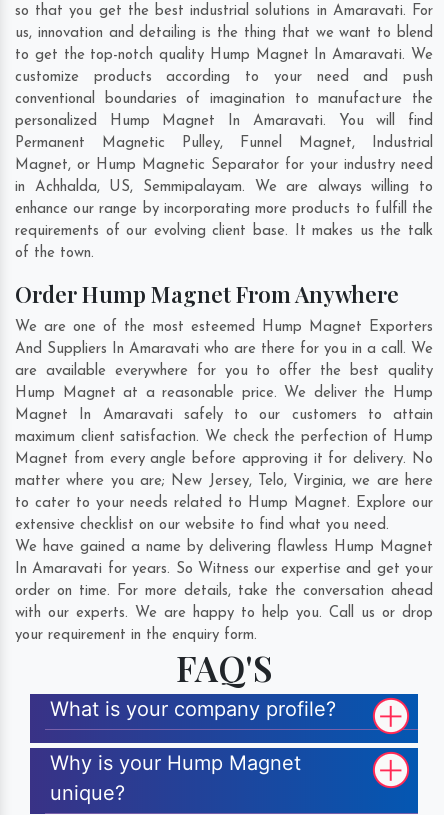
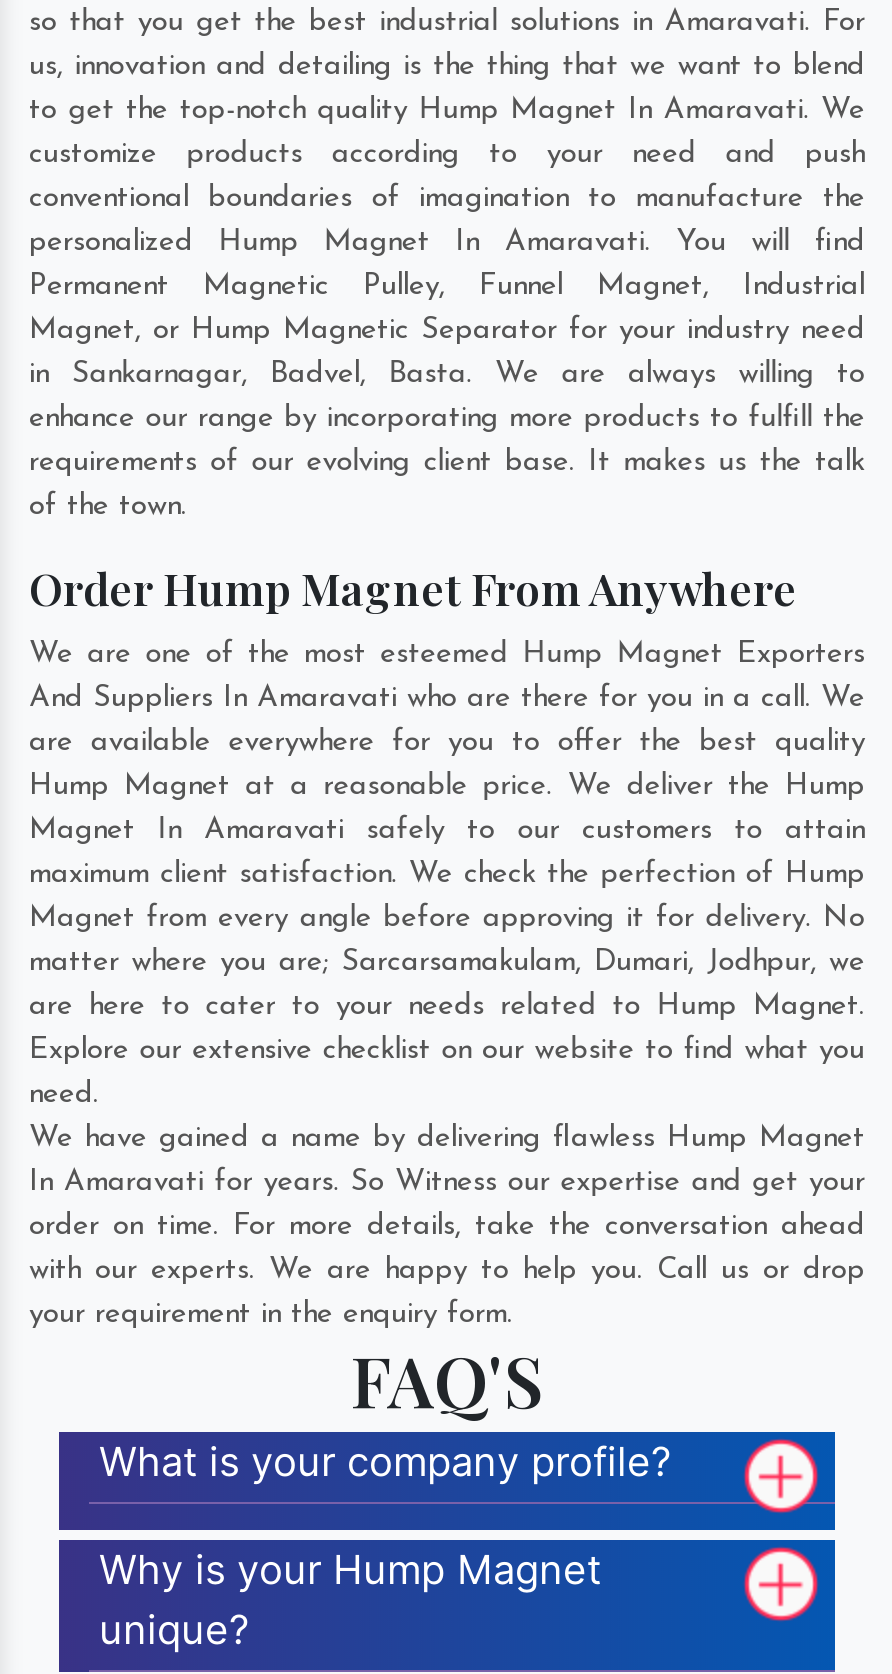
[15,180,433,195] in Achhalda, US, Semmipalayam. We are always willing to -> [29,361,865,391] in Sankarnagar, Badvel, Basta. We are always willing to
[15,474,433,533] matter where you are; New Jersey, Telo, Virginia, we are here | to cater to your needs related to Hump Magnet. Explore our | extensive checklist on our website to find what you need. -> [29,949,865,1111] matter where you are; Sarcarsamakulam, Dumari, Jodhpur, we | are here to cater to your needs related to Hump Magnet. | Explore our extensive checklist on our website to find what you | need.

